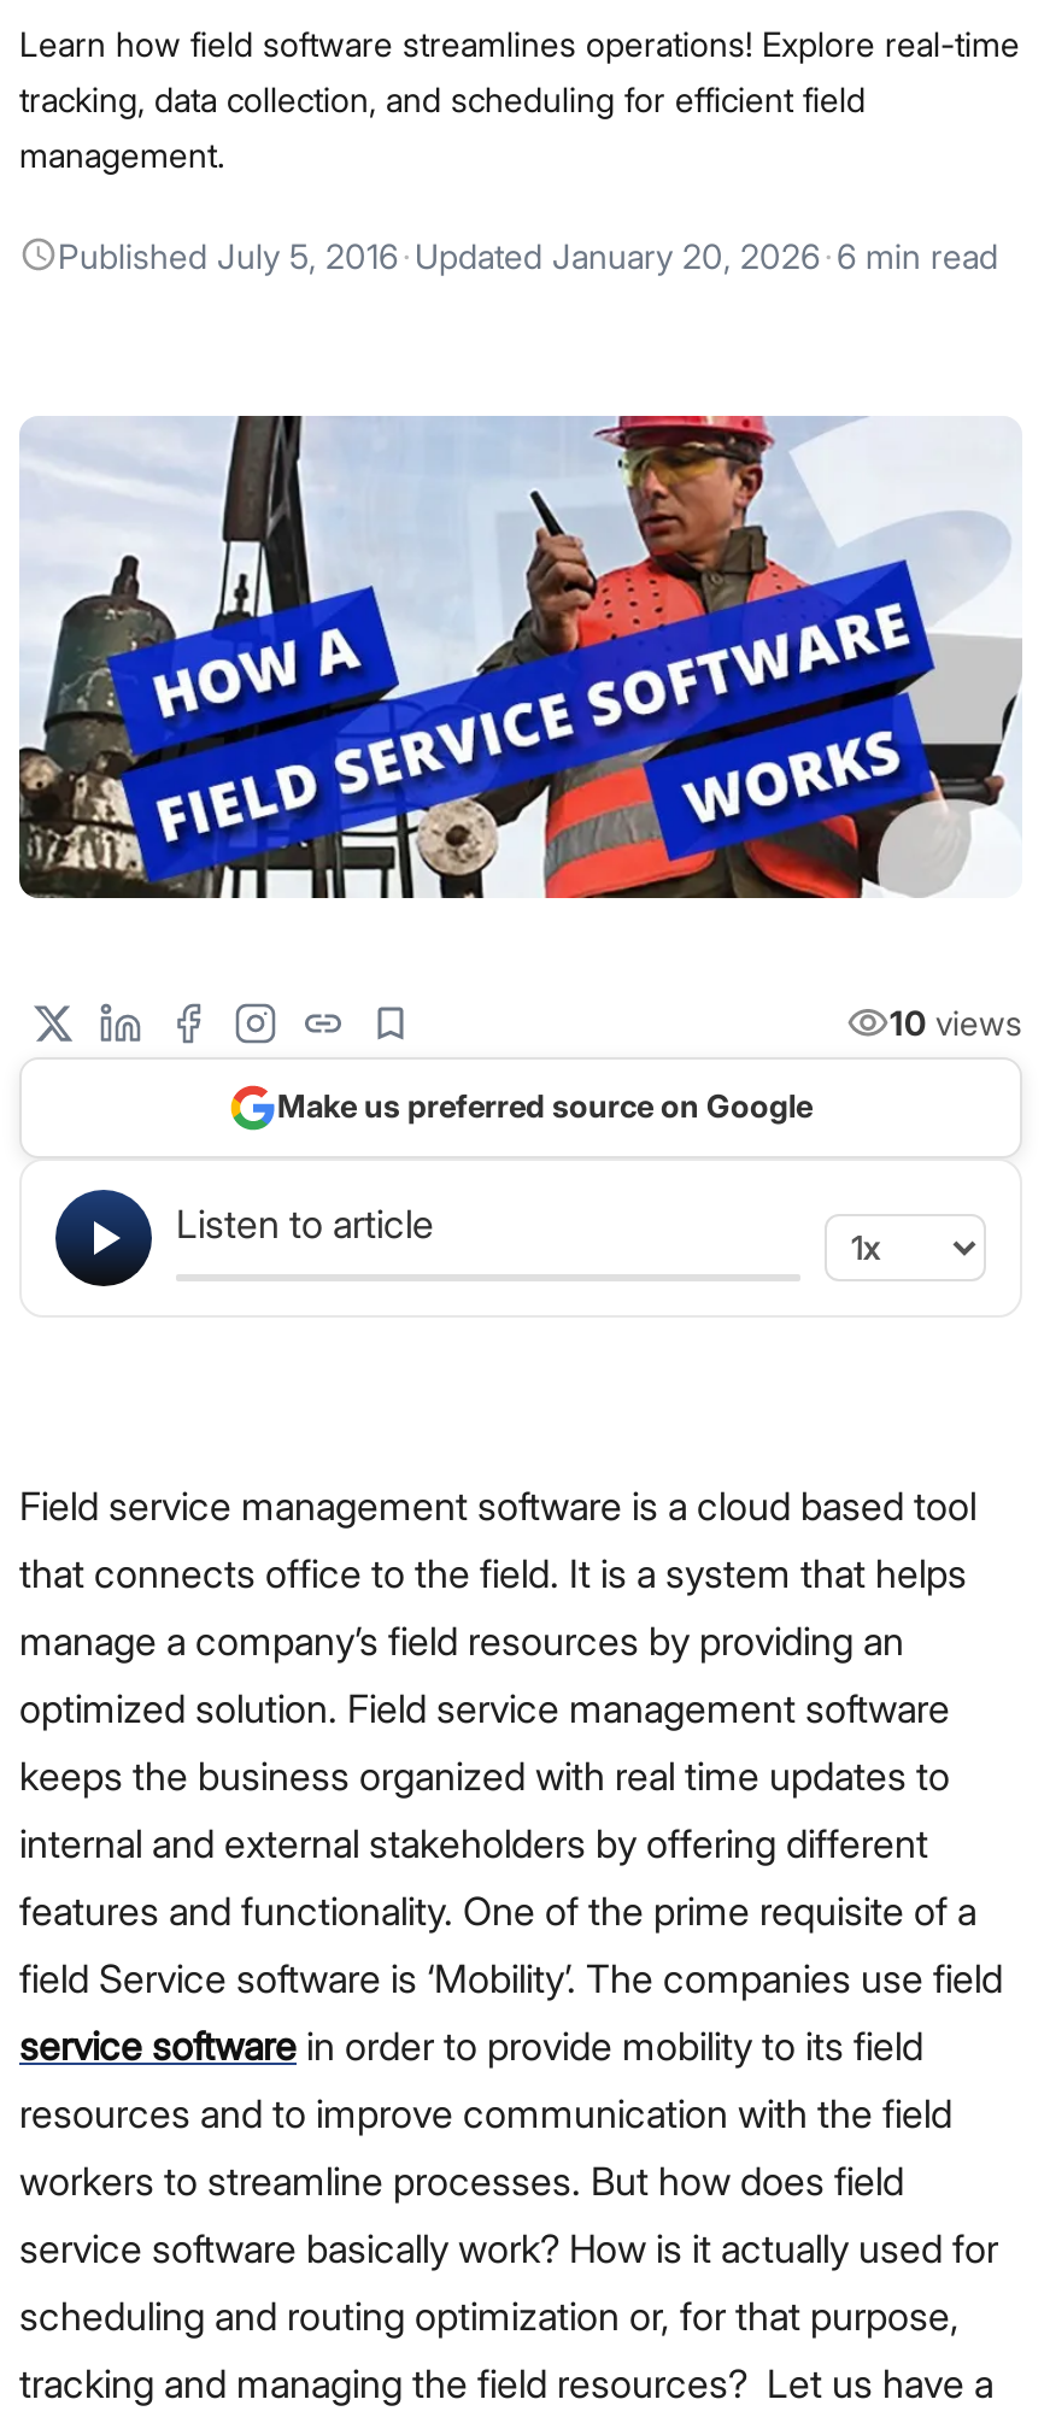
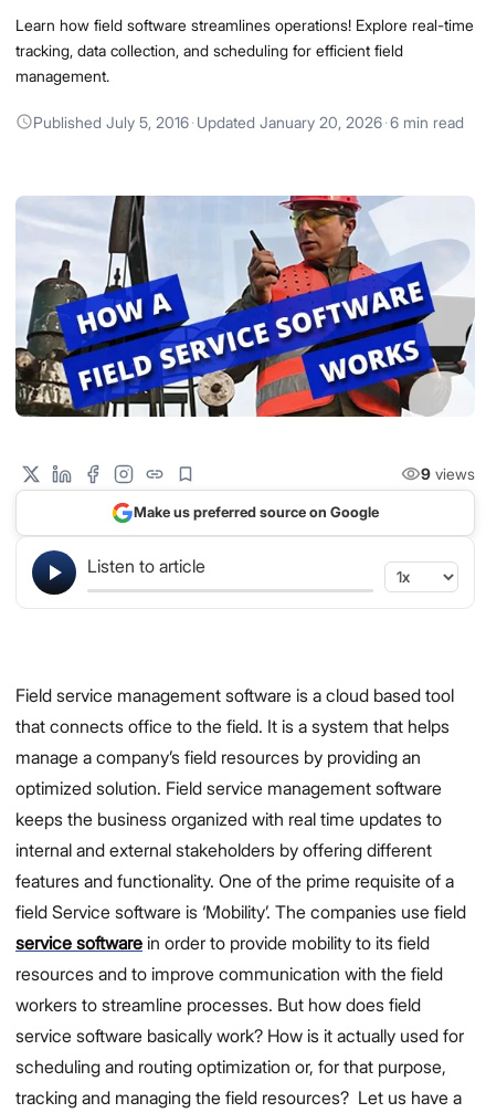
[890,1003,1022,1044] 10 views -> [421,465,475,484] 9 views

